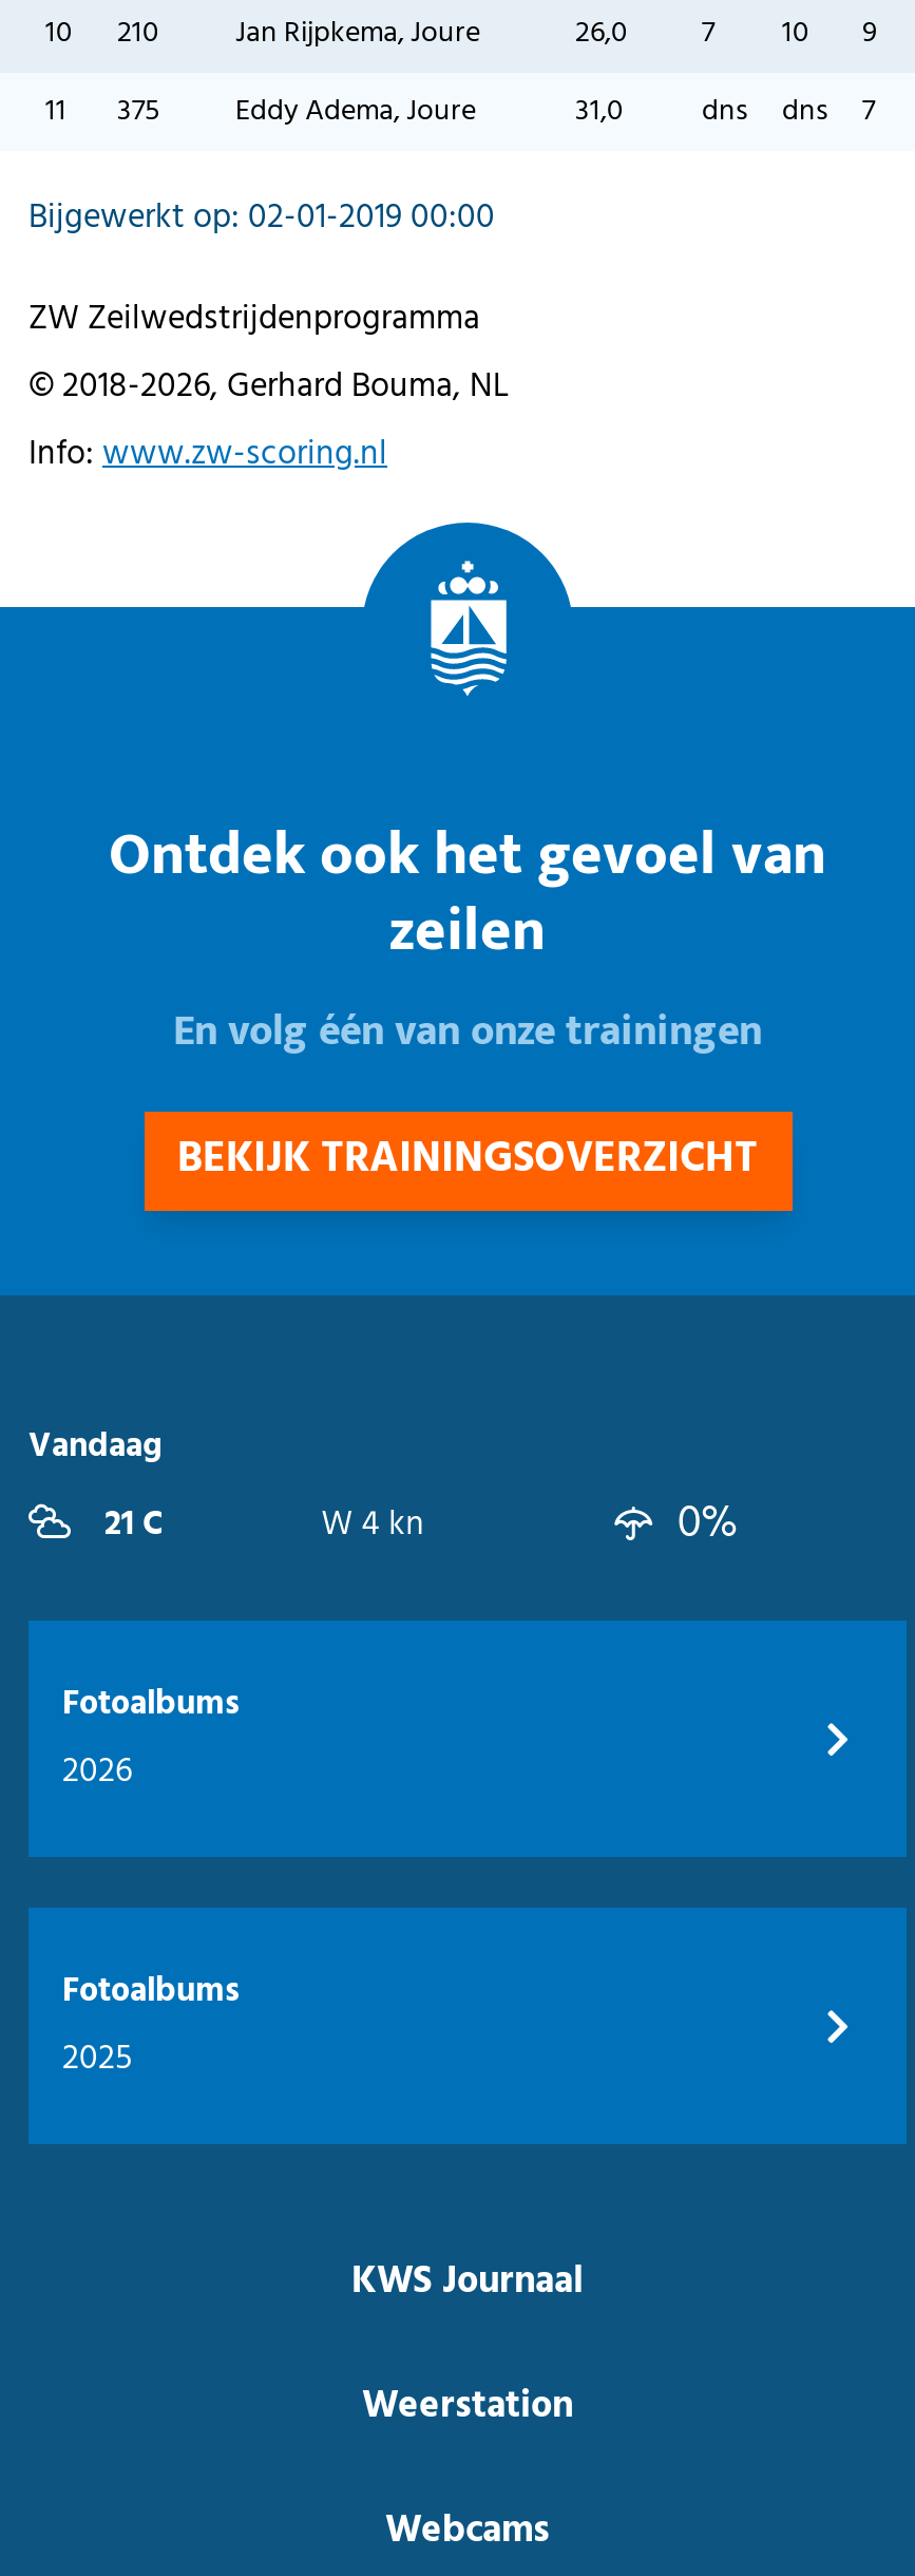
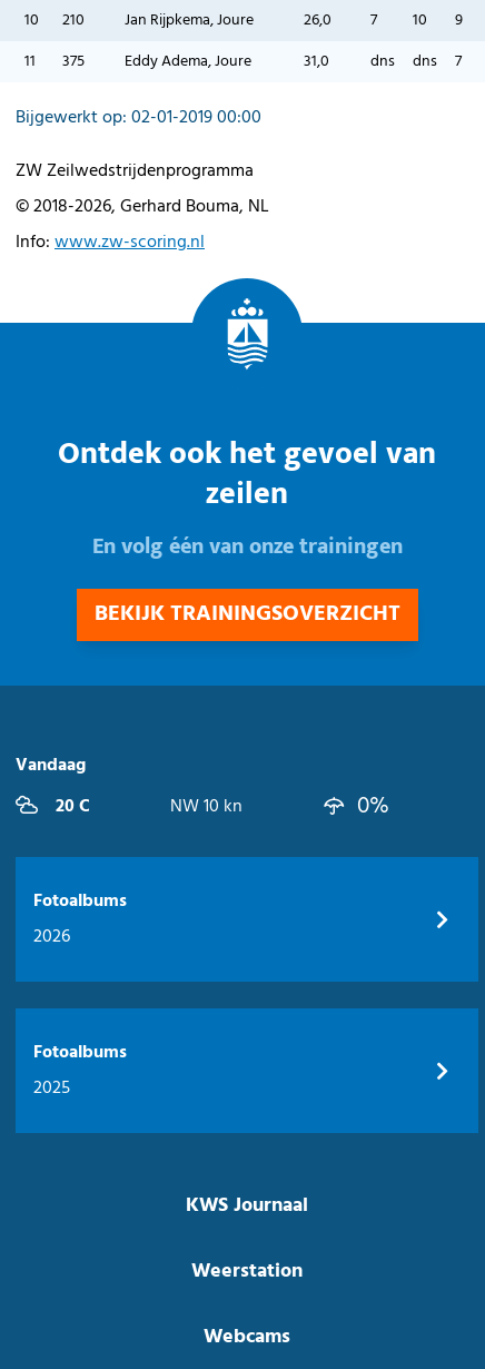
[96,1498,164,1553] 21 C -> [51,792,90,821] 20 C
[321,1498,425,1553] W 4 kn -> [170,792,242,821] NW 10 kn

